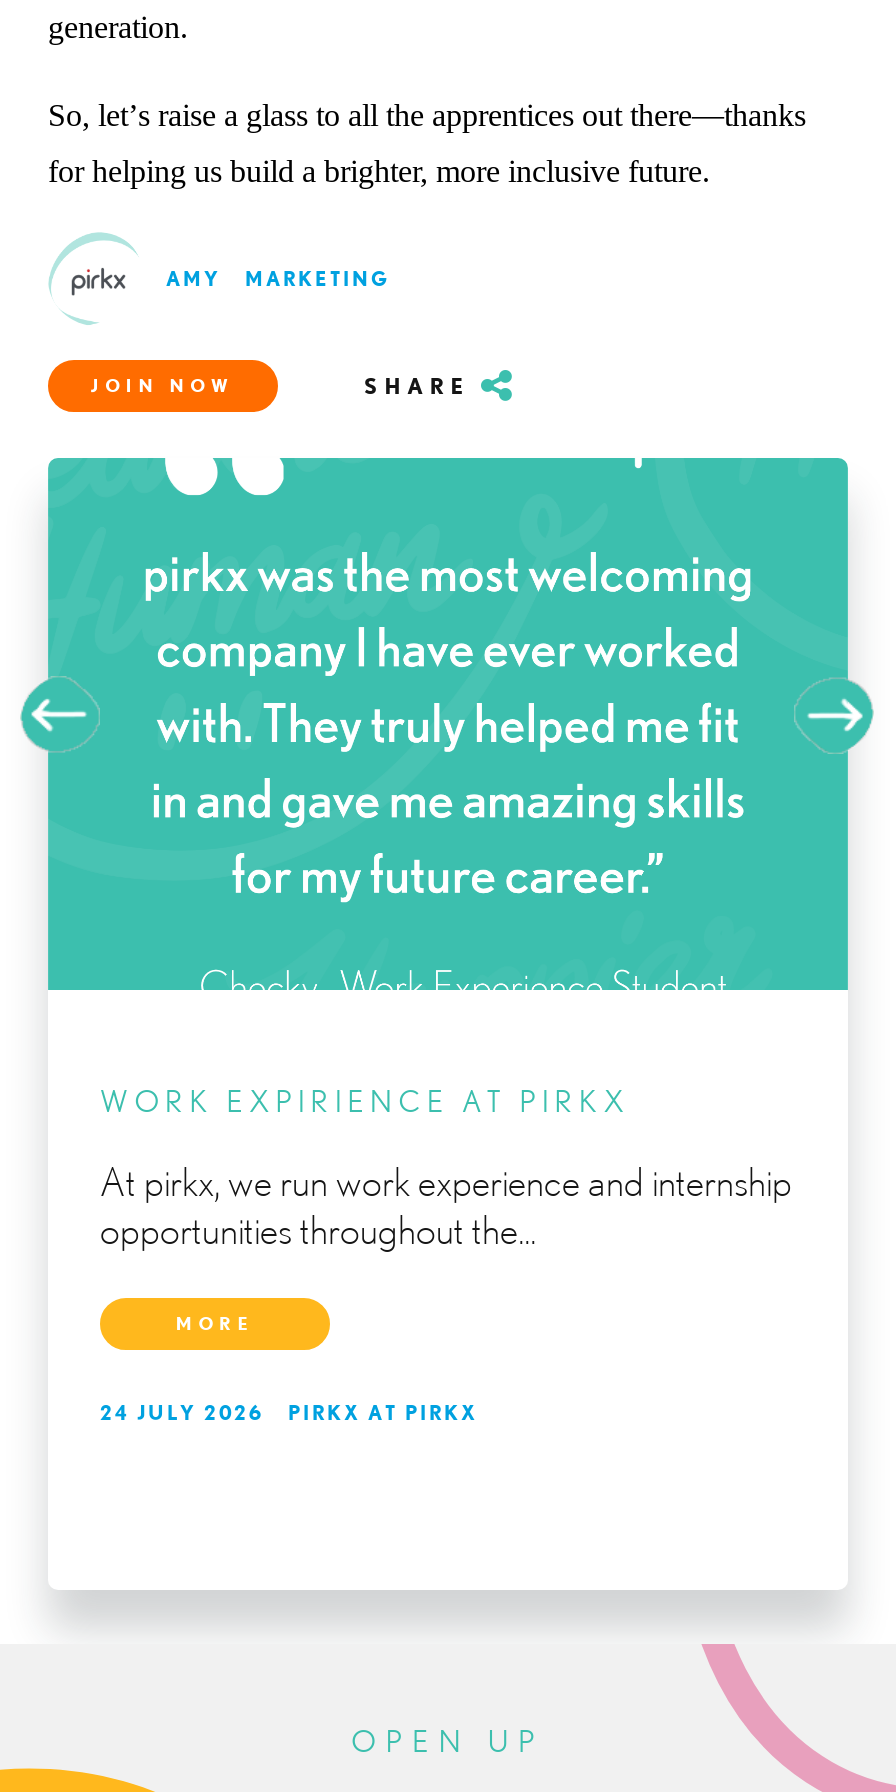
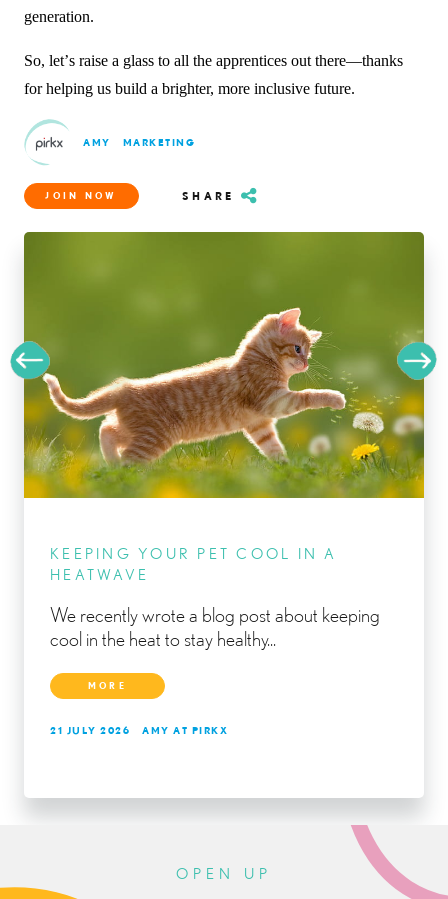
[46,456,850,992] [image] -> [23,231,425,499] [image]
[100,1084,630,1118] WORK EXPIRIENCE AT PIRKX -> [50,545,337,583] KEEPING YOUR PET COOL IN A | HEATWAVE
[100,1158,792,1252] At pirkx, we run work experience and internship | opportunities throughout the... -> [50,603,380,650] We recently wrote a blog post about keeping | cool in the heat to stay healthy...
moved [176,1312,254,1334] -> [88,680,127,691]: MORE
[100,1400,264,1424] 24 JULY 2026 -> [50,724,130,736] 21 JULY 2026
[288,1400,478,1424] PIRKX AT PIRKX -> [142,724,228,736] AMY AT PIRKX

